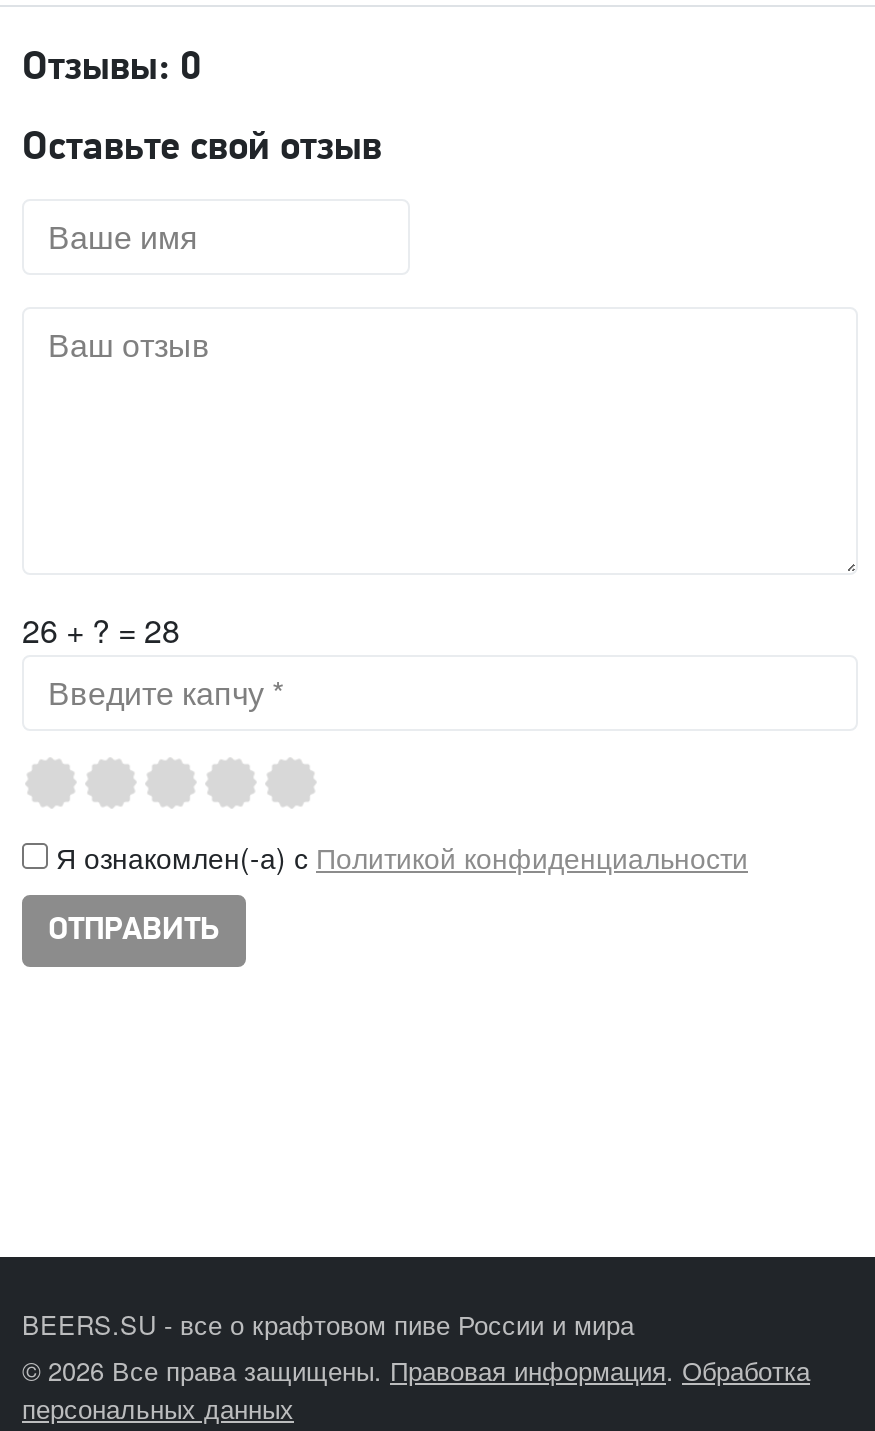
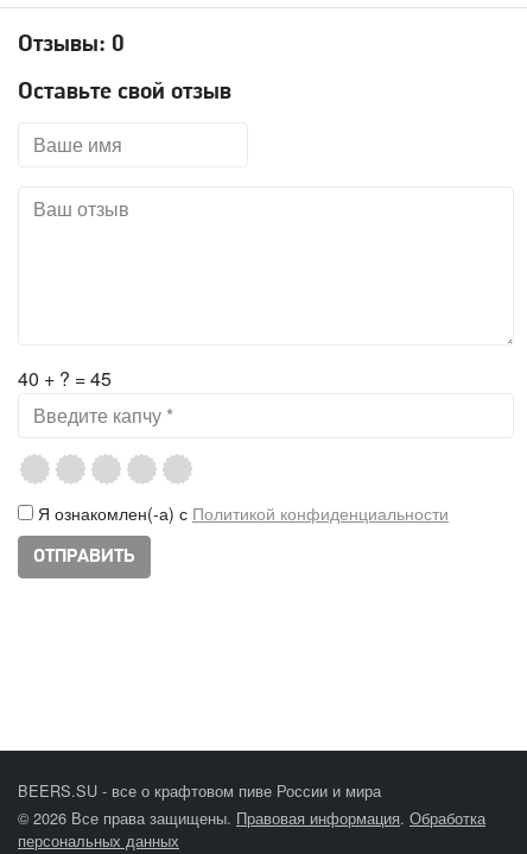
[22,606,180,652] 26 + ? = 28 -> [18,364,112,392] 40 + ? = 45

